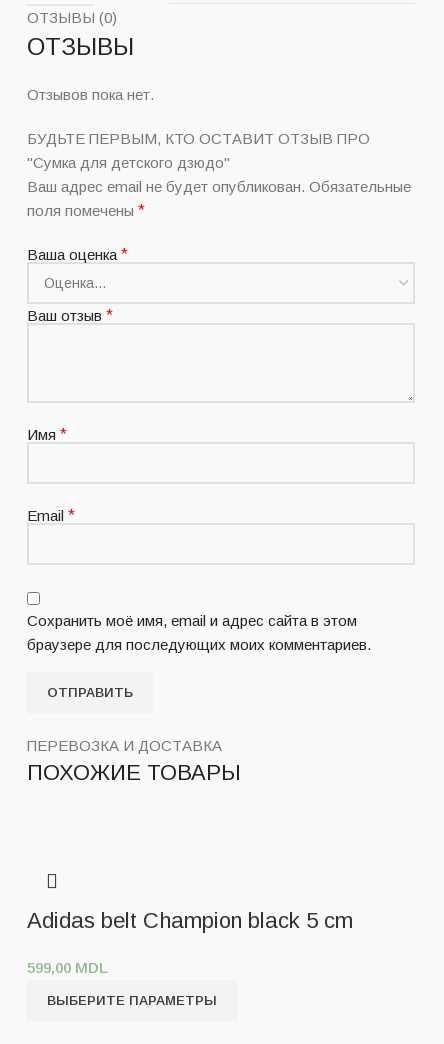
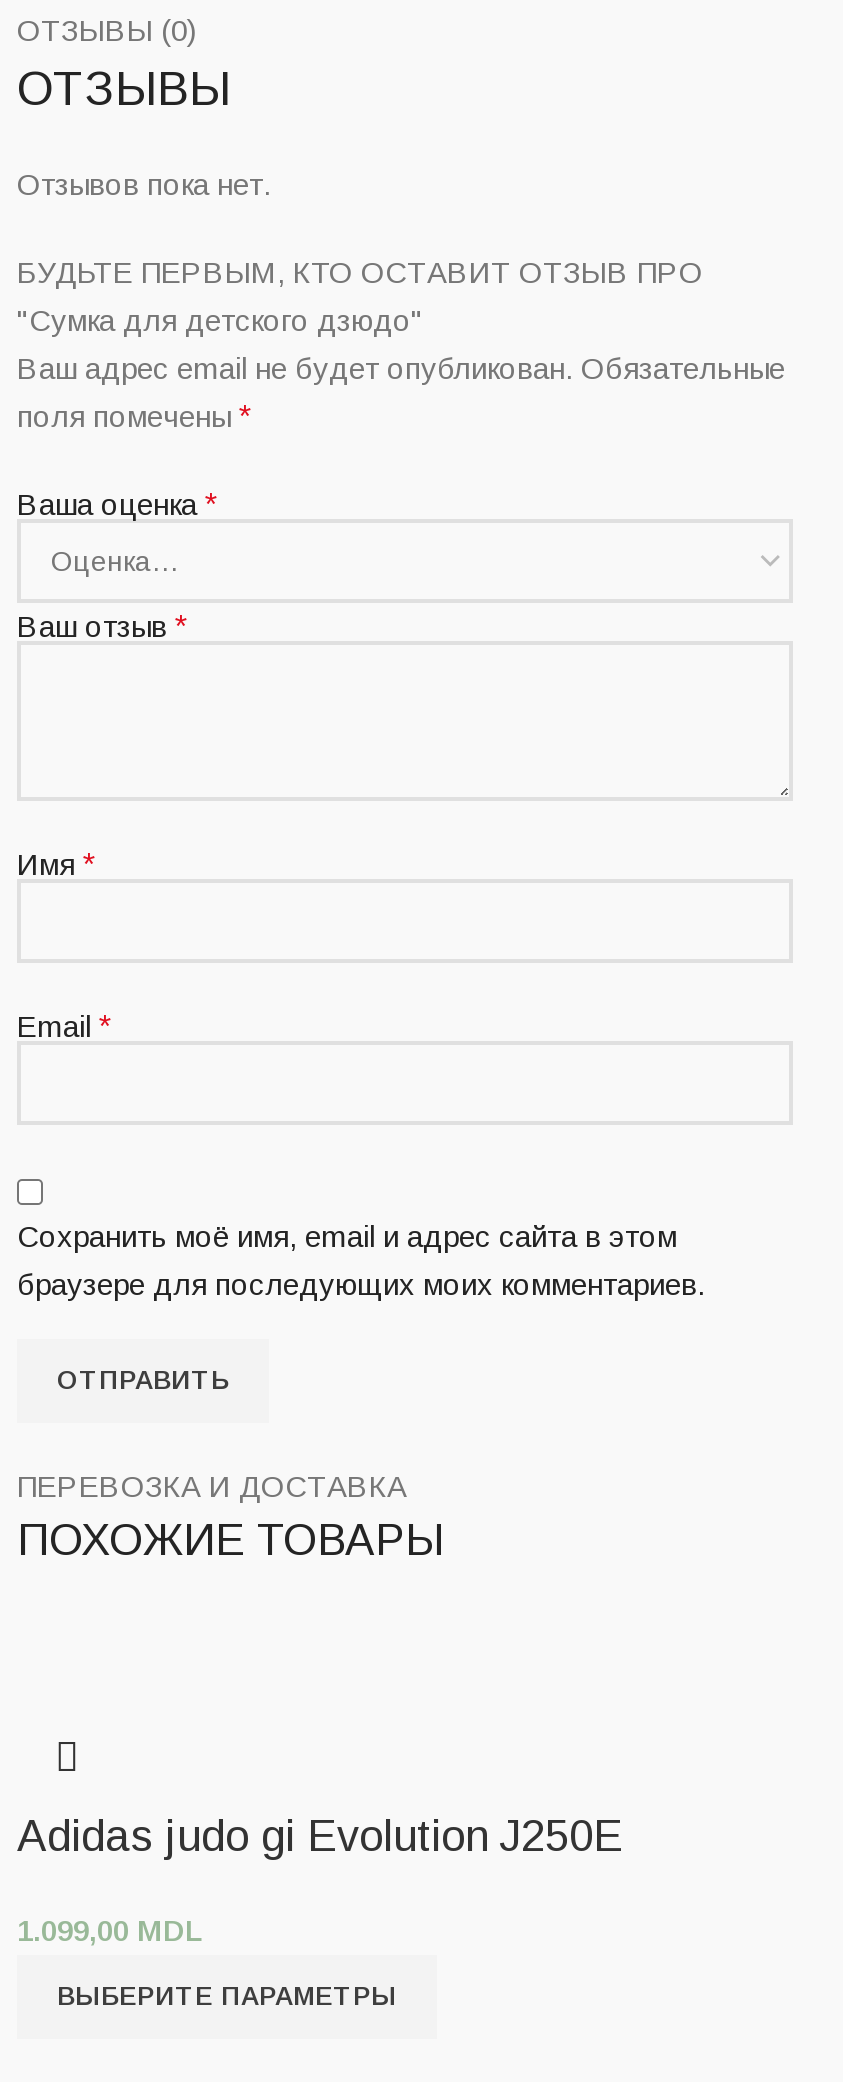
[27,908,353,933] Adidas belt Champion black 5 cm -> [17,1811,623,1861] Adidas judo gi Evolution J250E
[27,959,108,976] 599,00 MDL -> [17,1913,203,1947] 1.099,00 MDL

